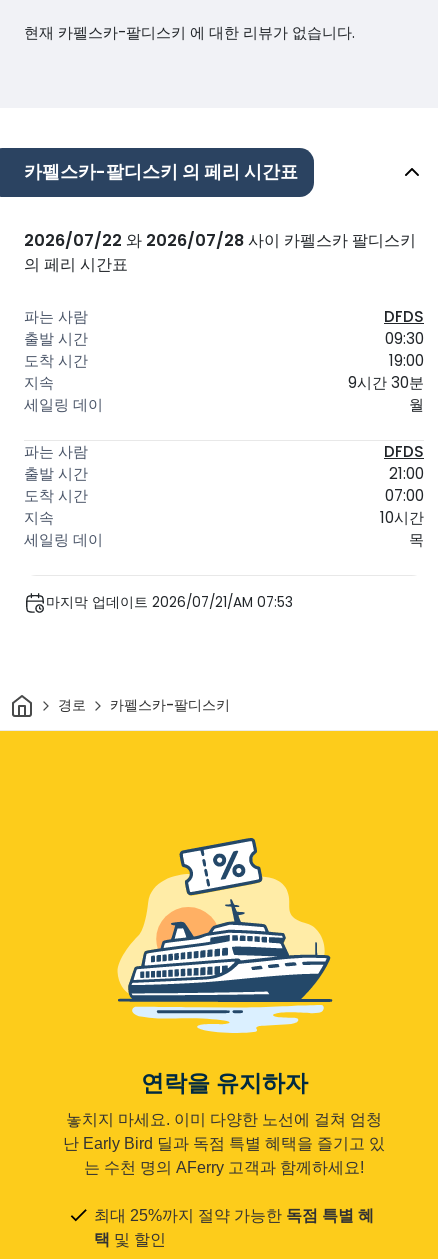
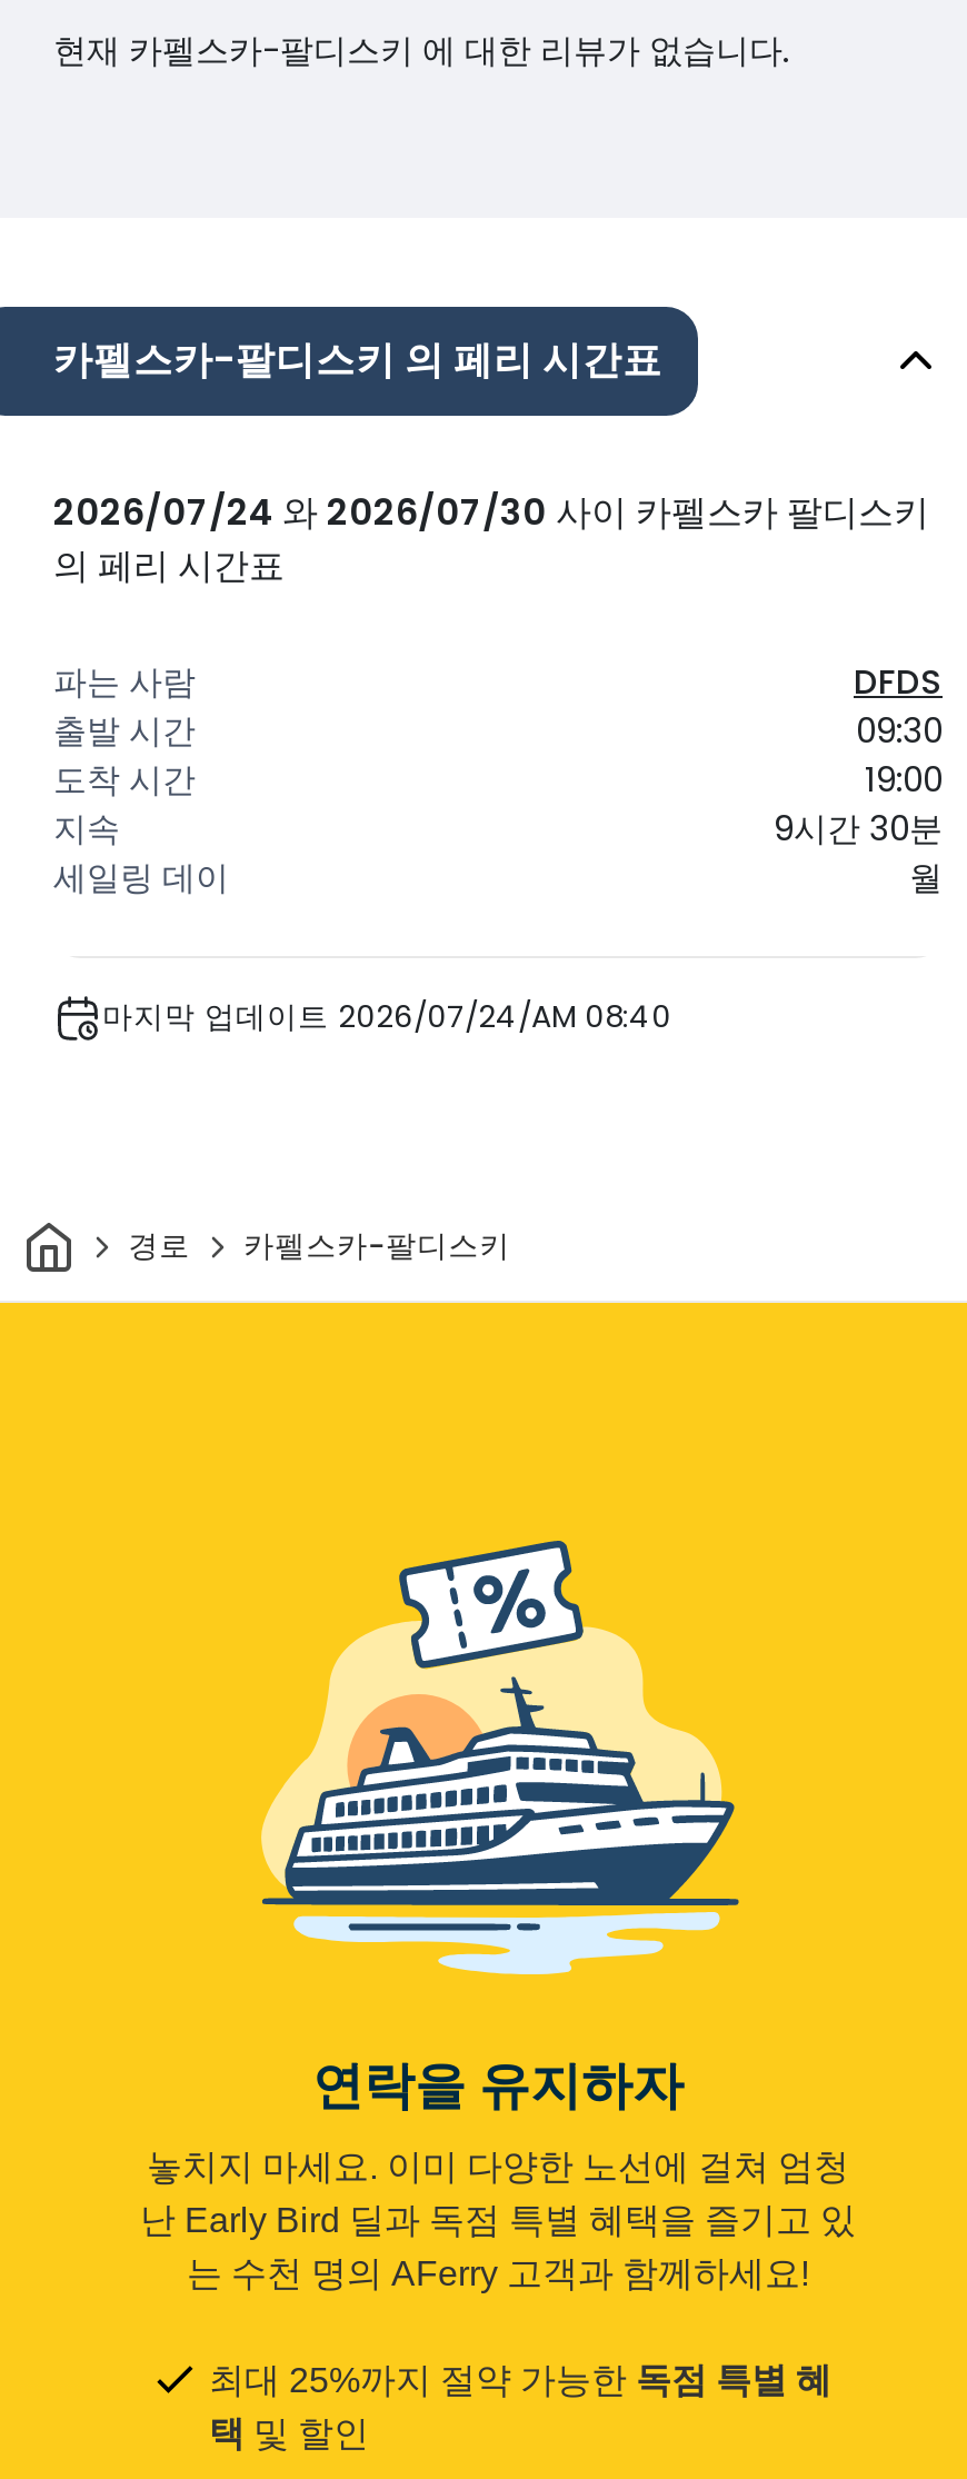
[24,229,416,252] 2026/07/22 와 2026/07/28 사이 카펠스카 팔디스키 -> [53,487,929,538] 2026/07/24 와 2026/07/30 사이 카펠스카 팔디스키
[46,441,424,612] DFDS | 21:00 | 07:00 | 10시간 | 목 | 마지막 업데이트 2026/07/21/AM 07:53 -> [102,996,671,1039] 마지막 업데이트 2026/07/24/AM 08:40

